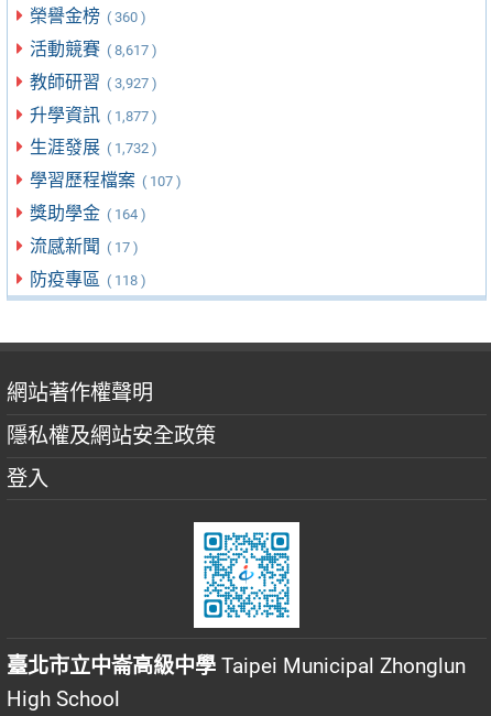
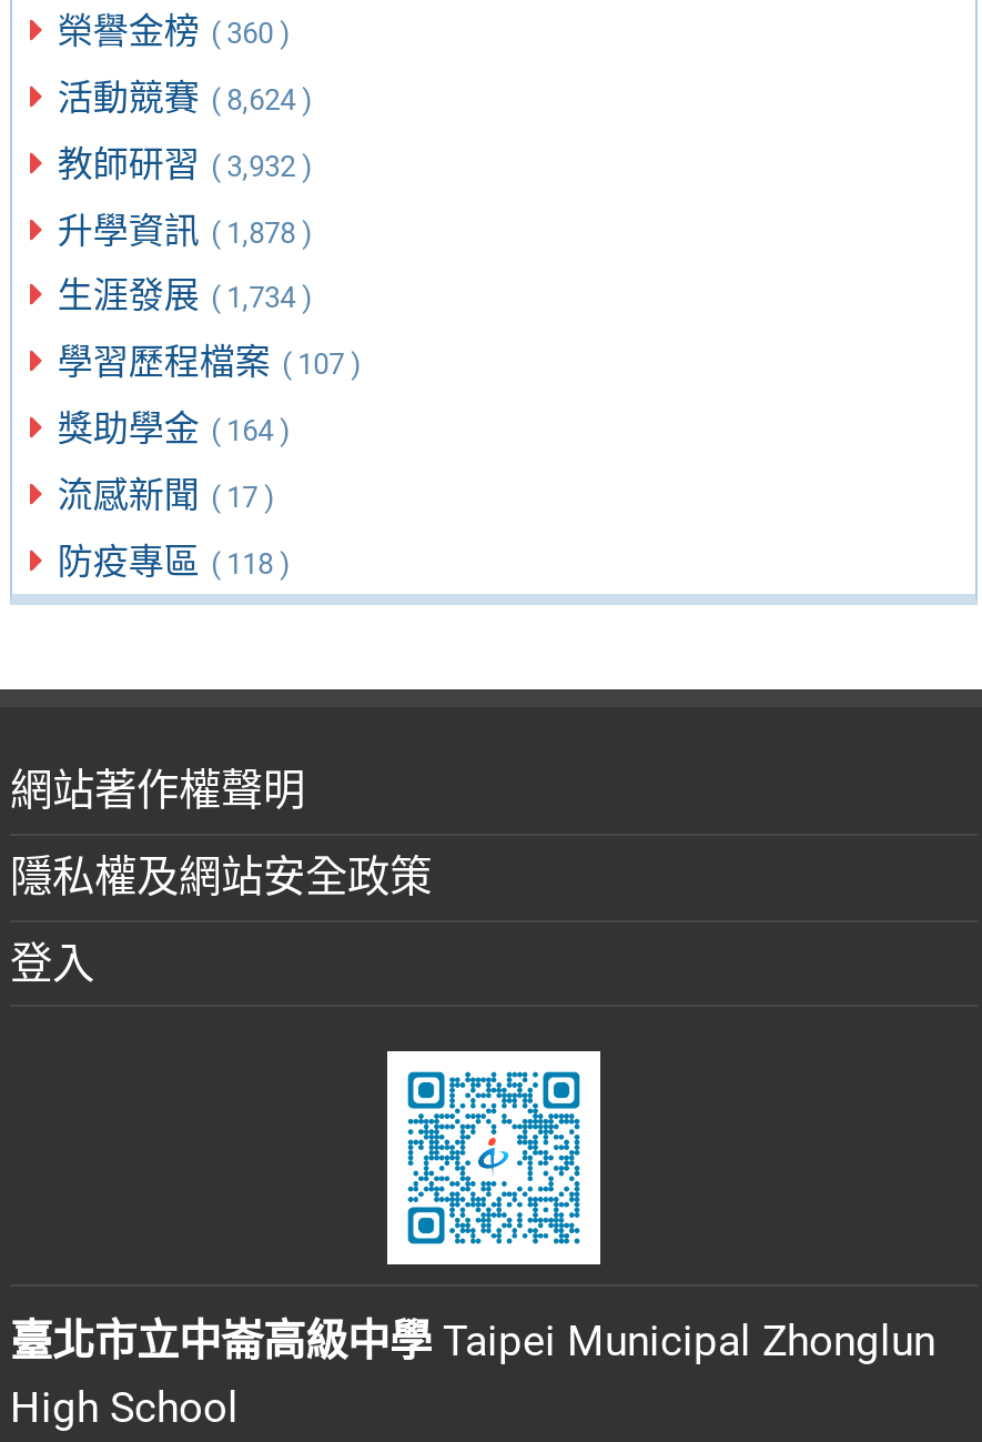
[30,39,157,60] 活動競賽 ( 8,617 ) -> [57,77,313,119] 活動競賽 ( 8,624 )
[30,71,157,92] 教師研習 ( 3,927 ) -> [57,143,313,185] 教師研習 ( 3,932 )
[30,104,157,125] 升學資訊 ( 1,877 ) -> [57,209,313,251] 升學資訊 ( 1,878 )
[30,137,157,158] 生涯發展 ( 1,732 ) -> [57,275,313,317] 生涯發展 ( 1,734 )

